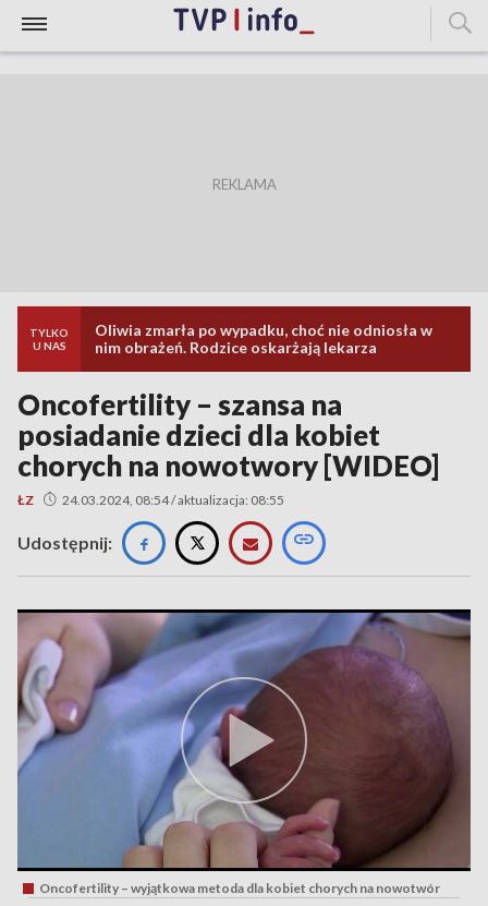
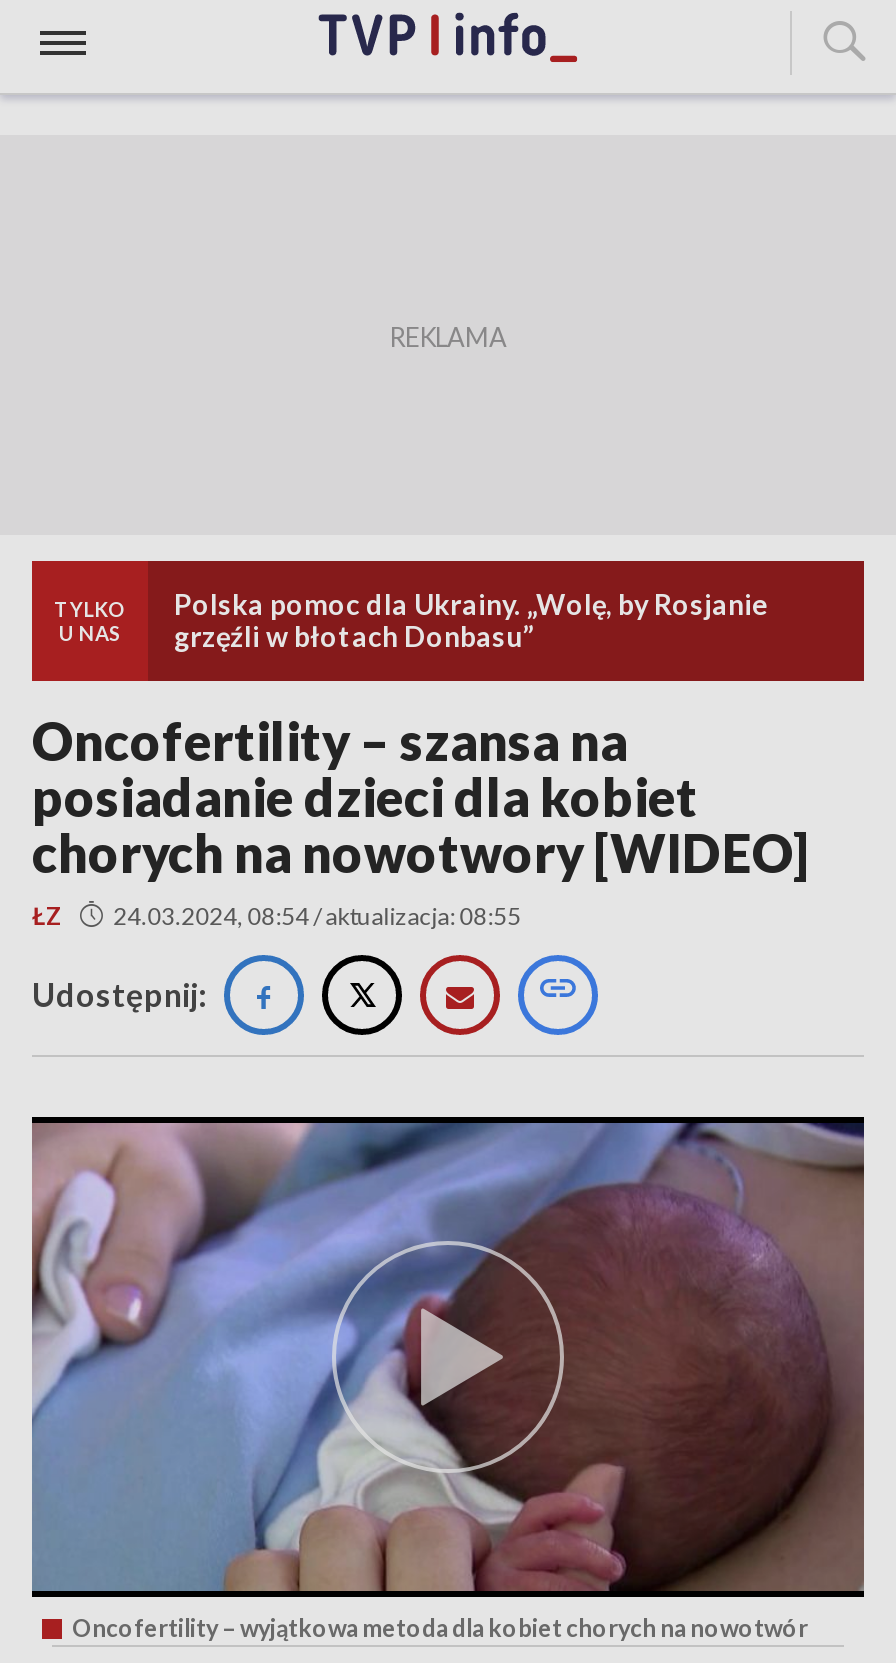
[95,321,432,357] Oliwia zmarła po wypadku, choć nie odniosła w | nim obrażeń. Rodzice oskarżają lekarza -> [174,587,768,653] Polska pomoc dla Ukrainy. „Wolę, by Rosjanie | grzęźli w błotach Donbasu”

